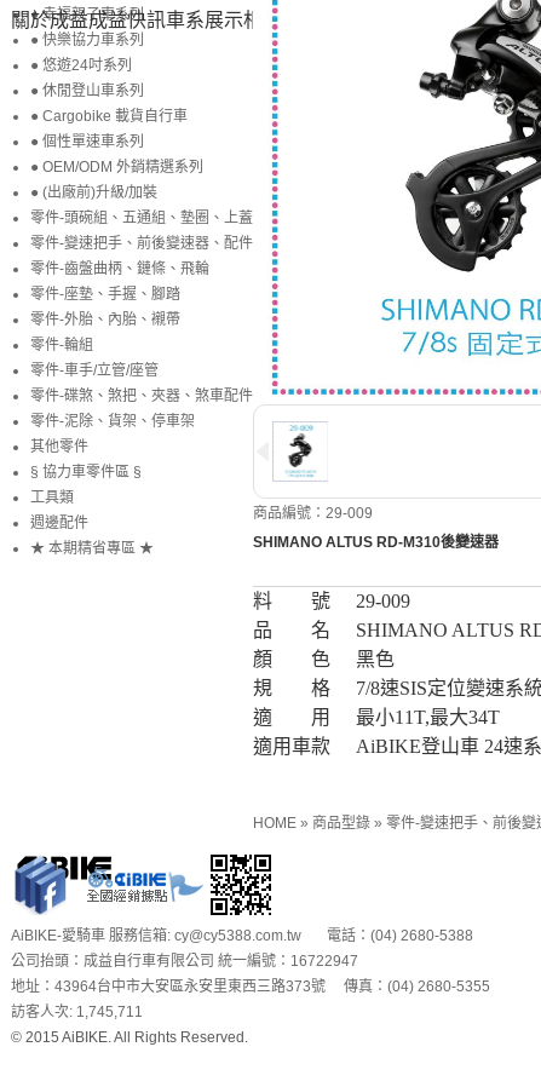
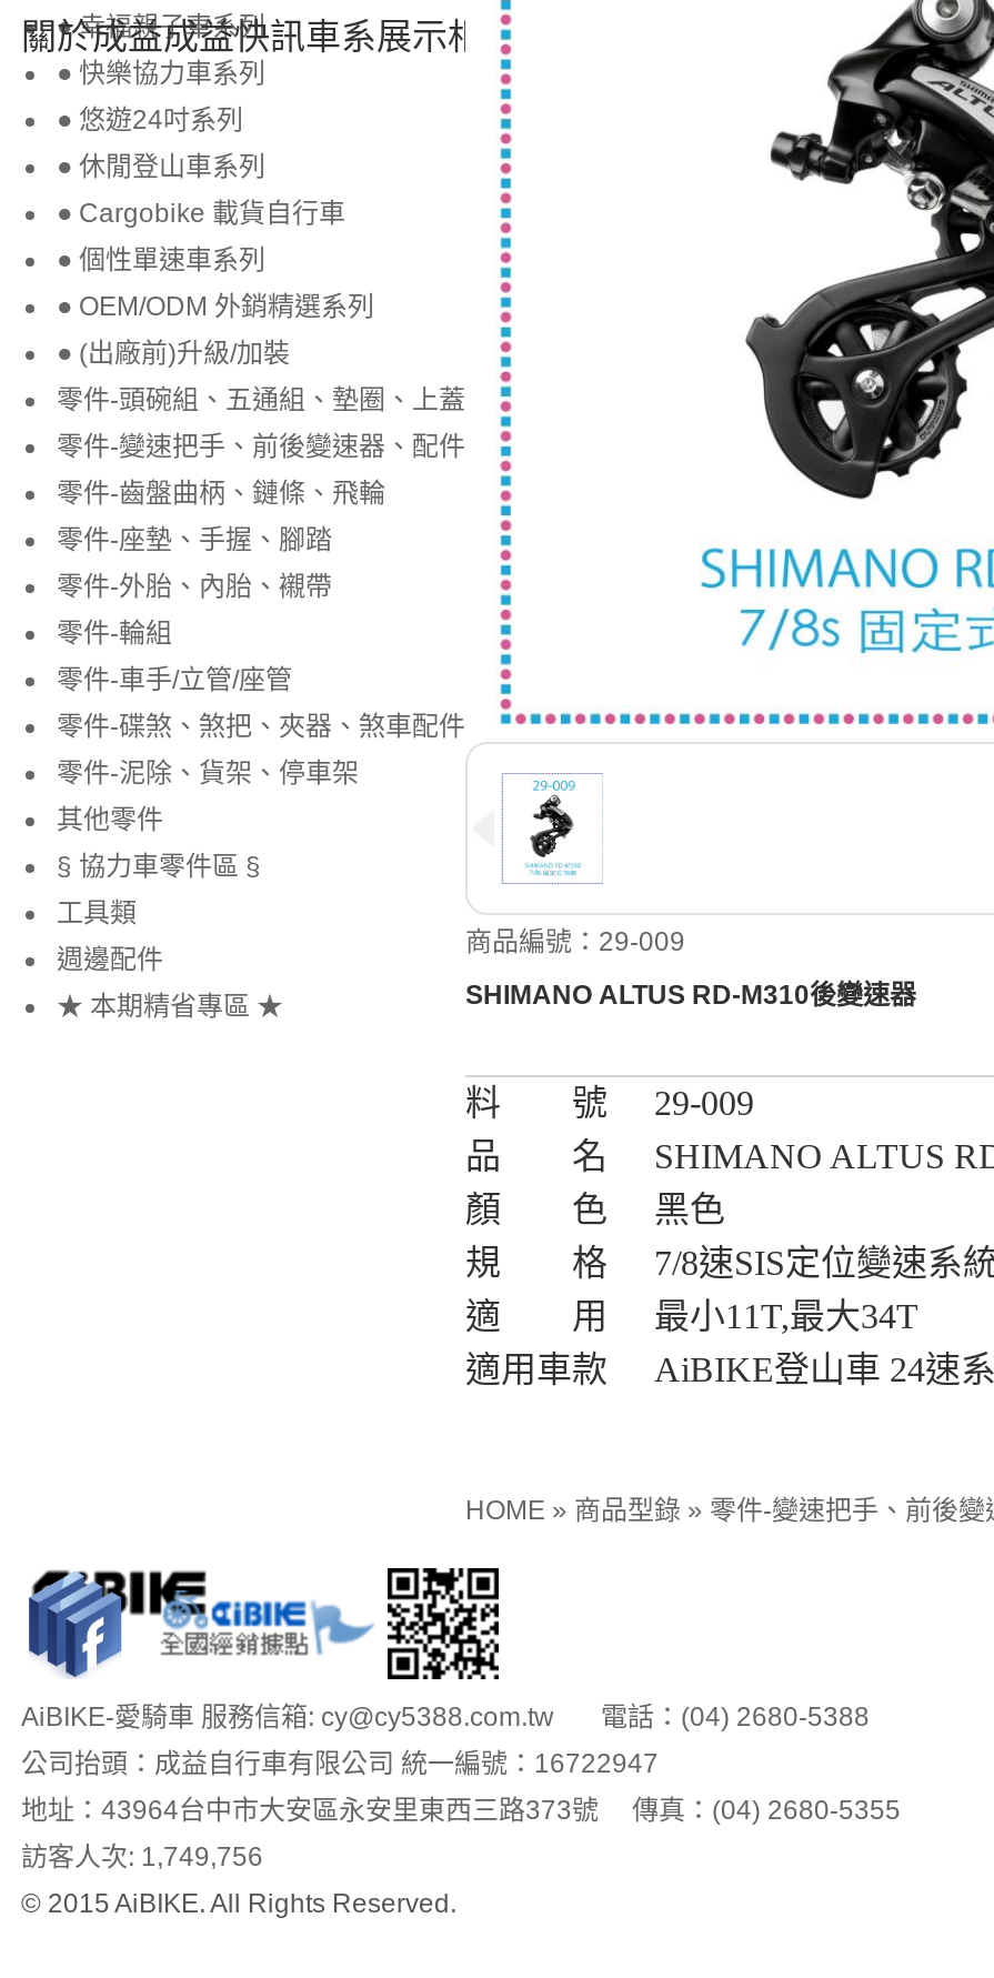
[11,1003,143,1020] 訪客人次: 1,745,711 -> [21,1841,263,1872] 訪客人次: 1,749,756

